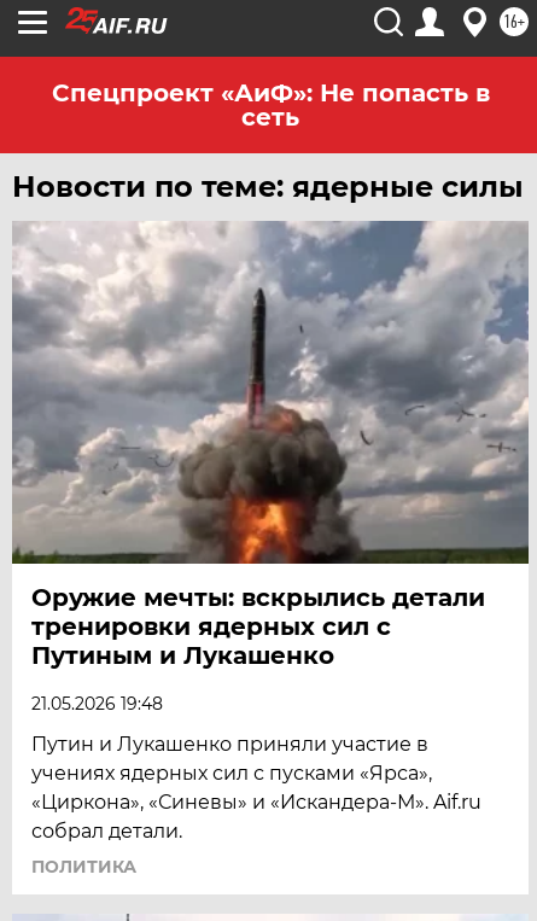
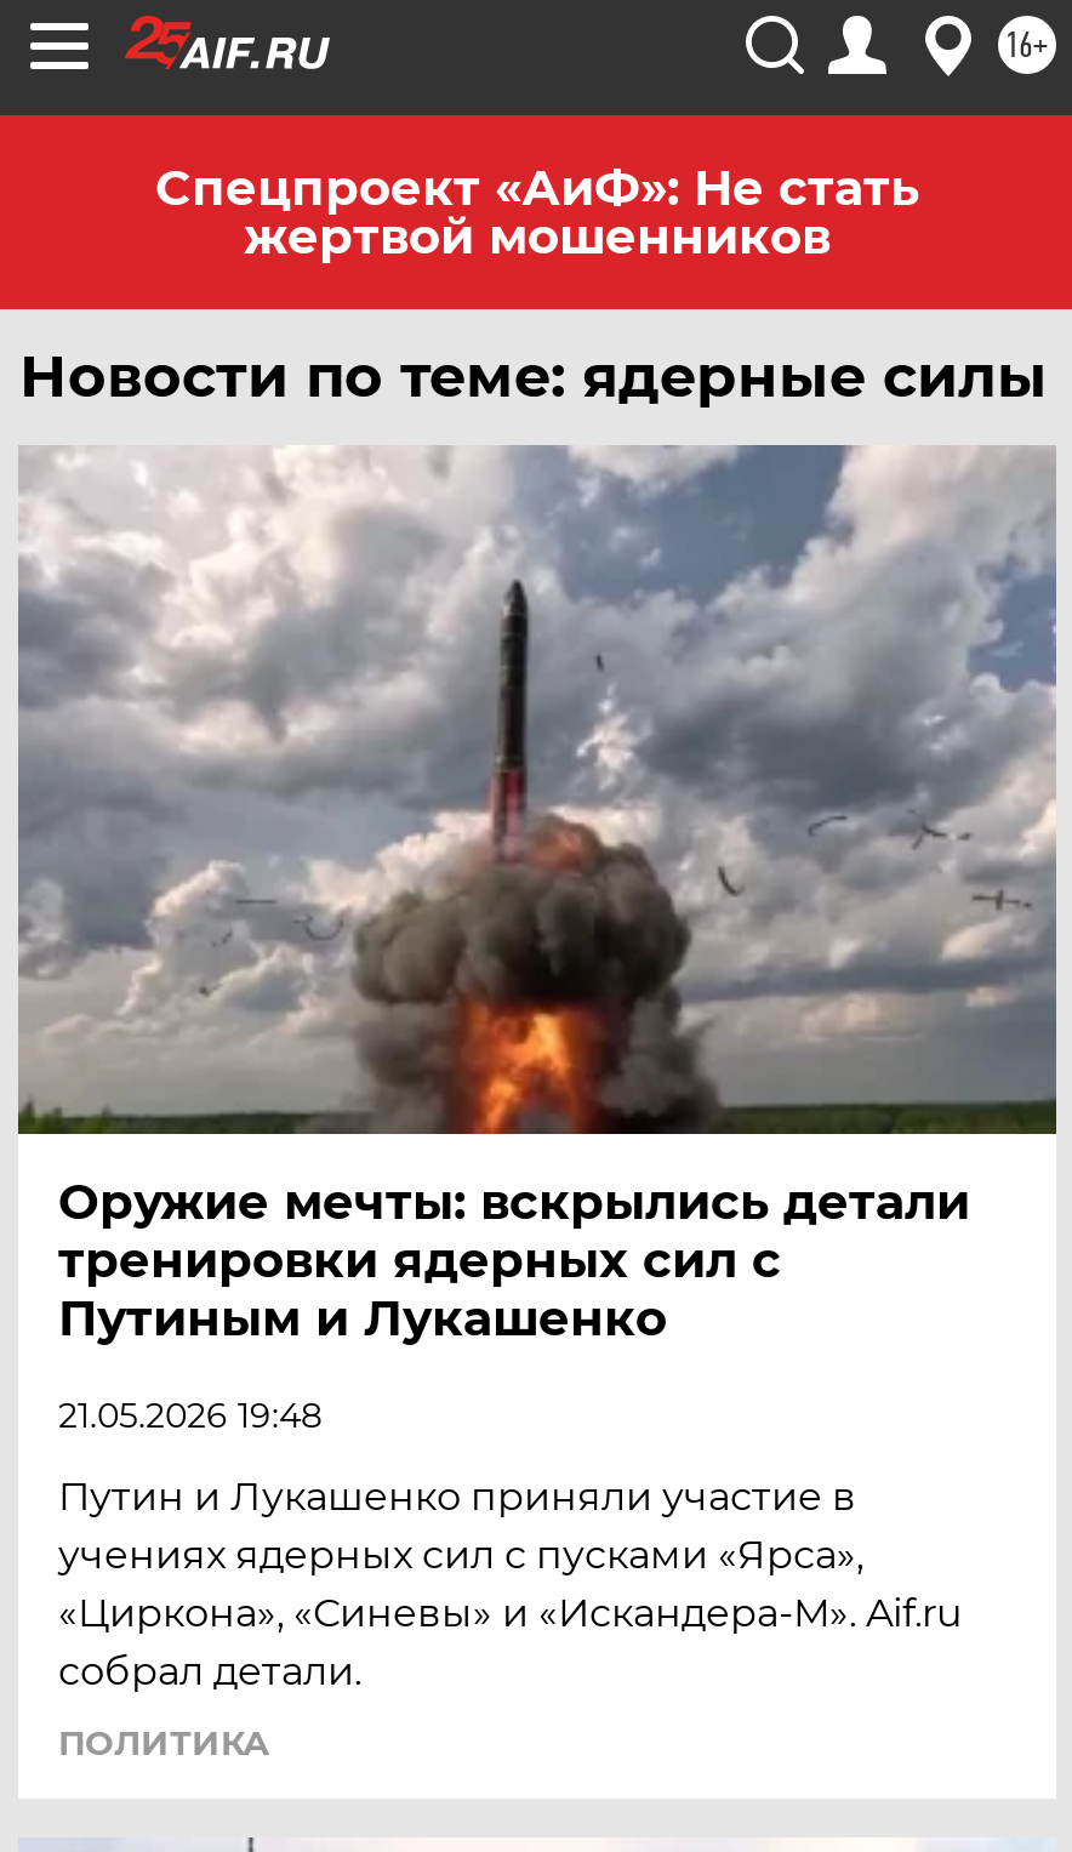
[51,78,489,132] Спецпроект «АиФ»: Не попасть в | сеть -> [155,159,919,266] Спецпроект «АиФ»: Не стать | жертвой мошенников

